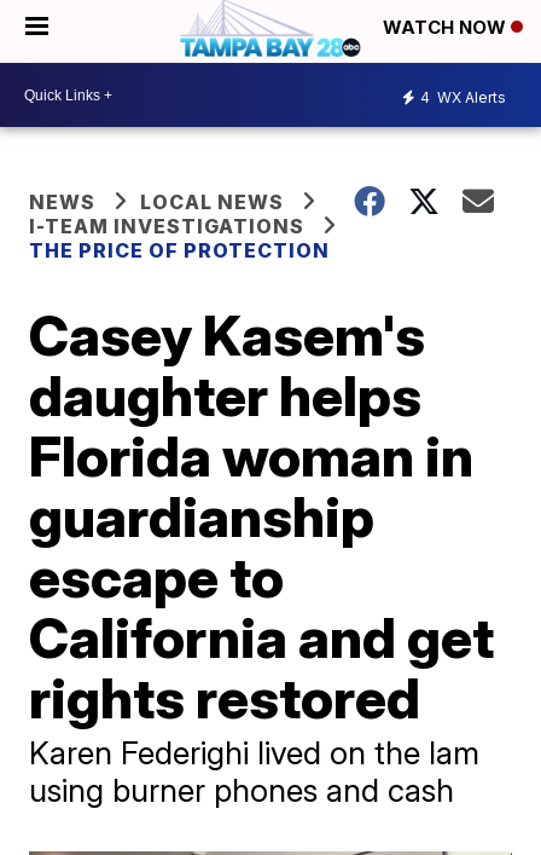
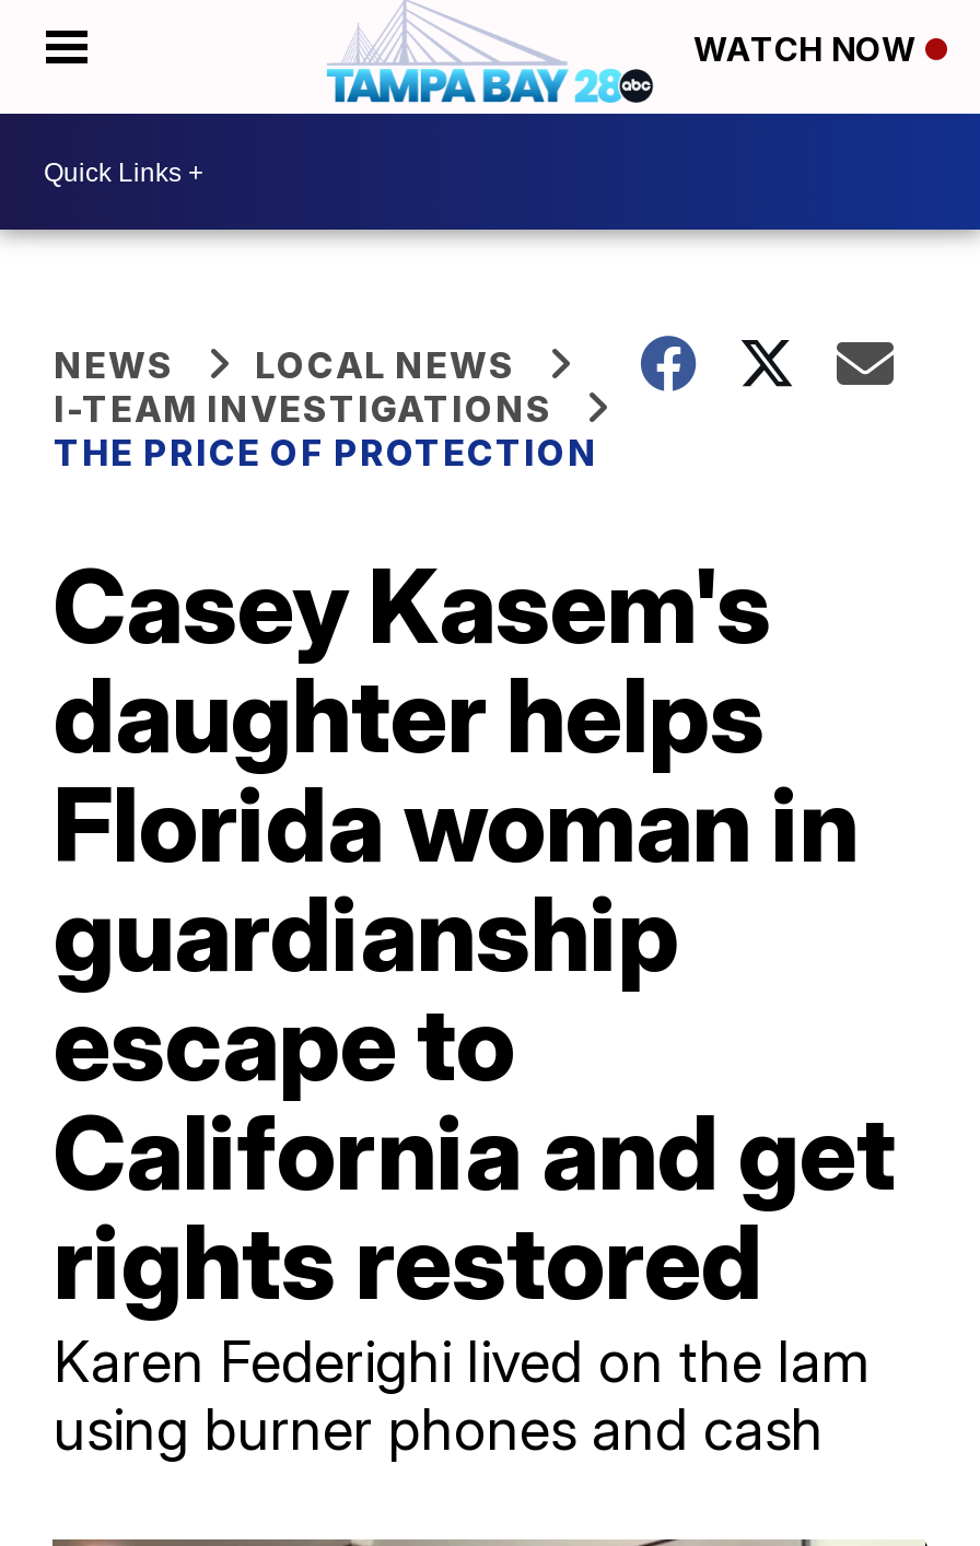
[420,88,506,106] 4 WX Alerts -> none

